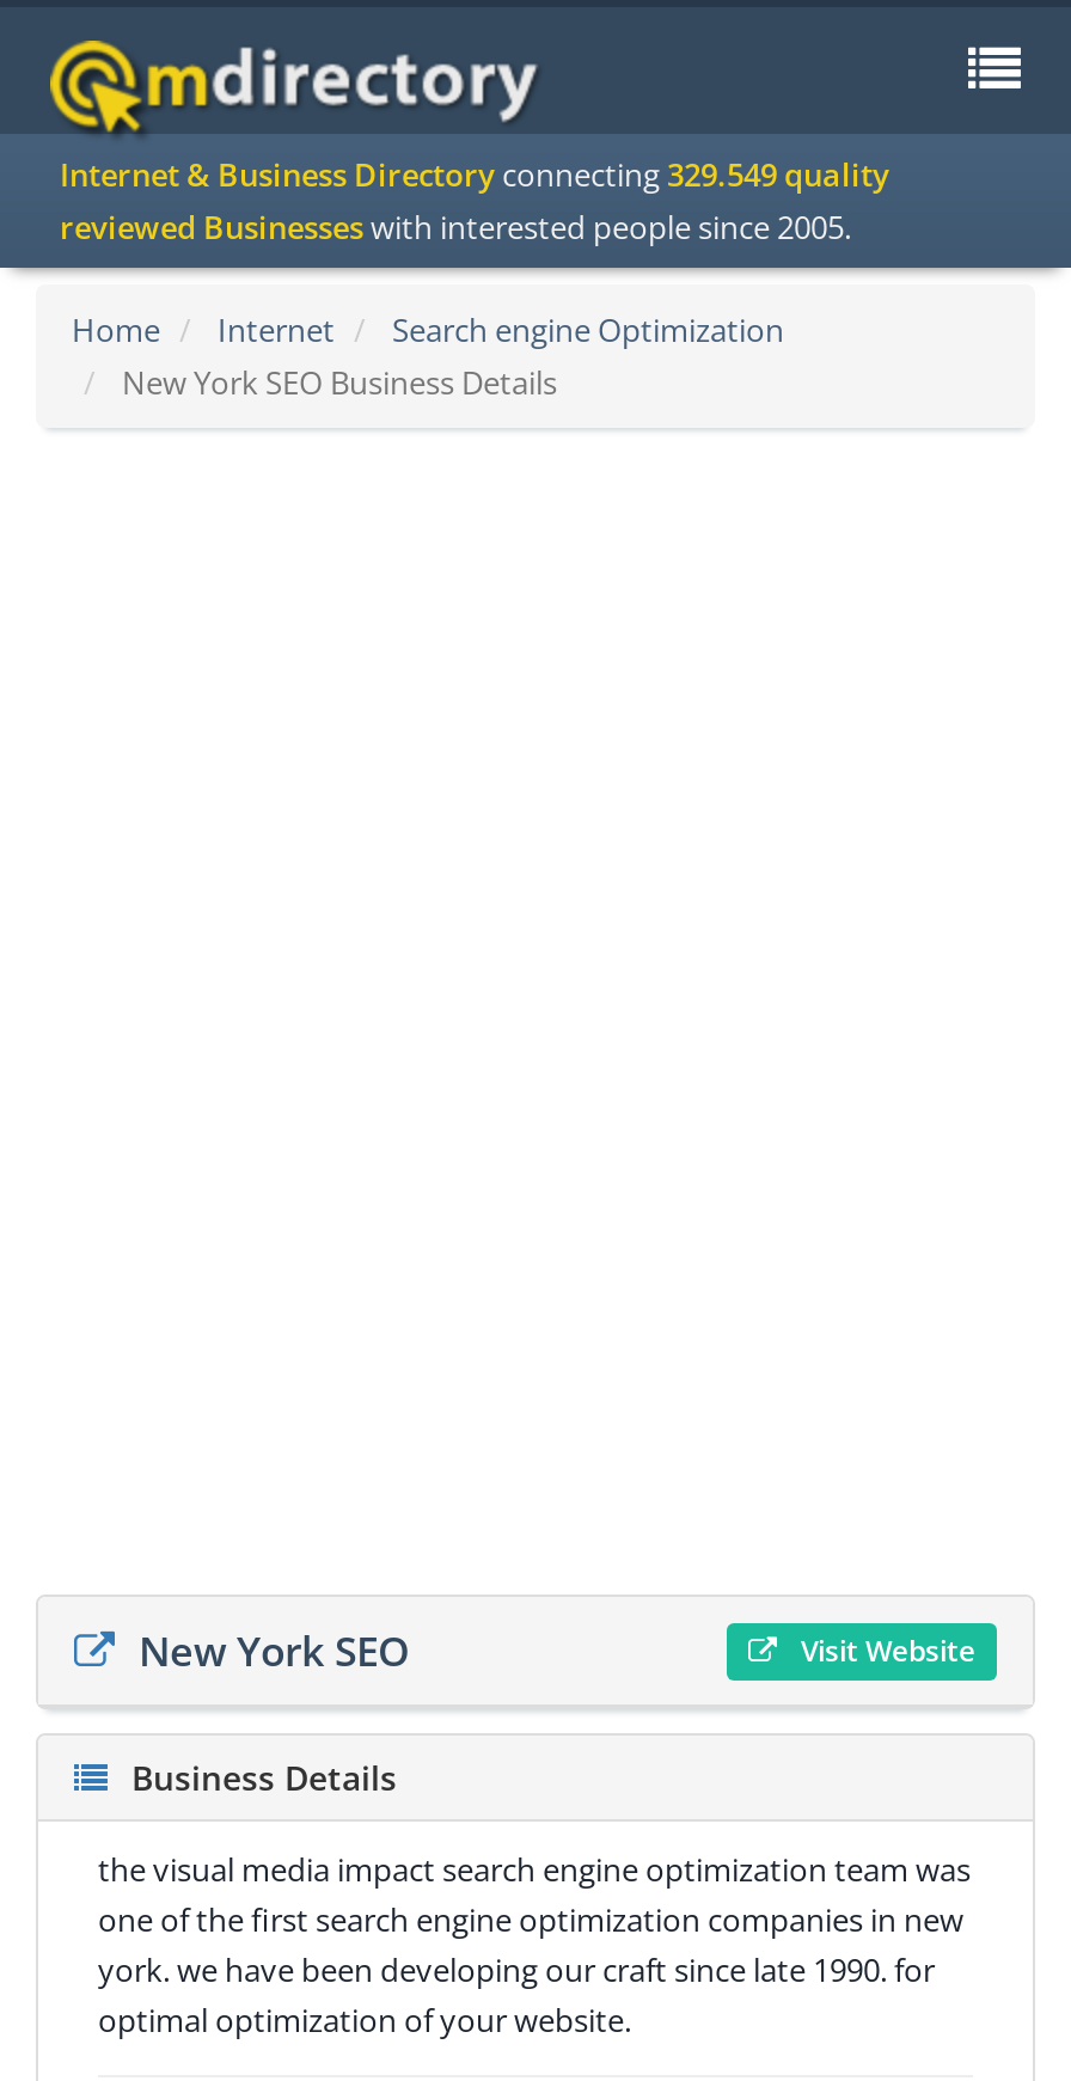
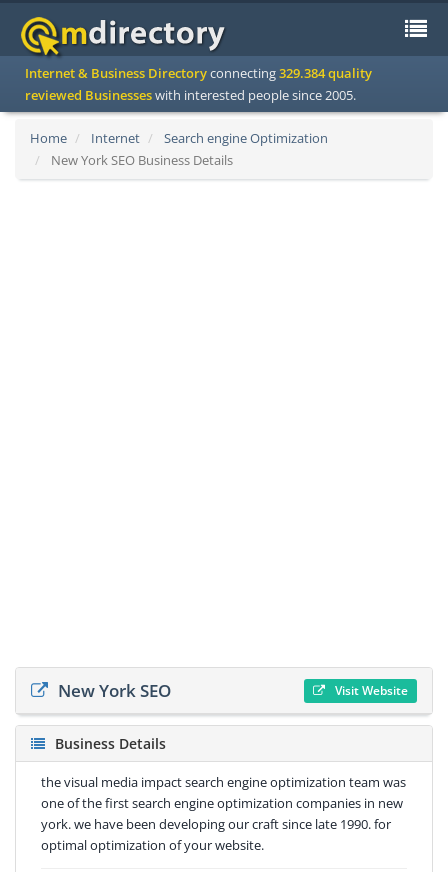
[60,153,889,196] Internet & Business Directory connecting 329.549 quality -> [25,64,372,82] Internet & Business Directory connecting 329.384 quality

